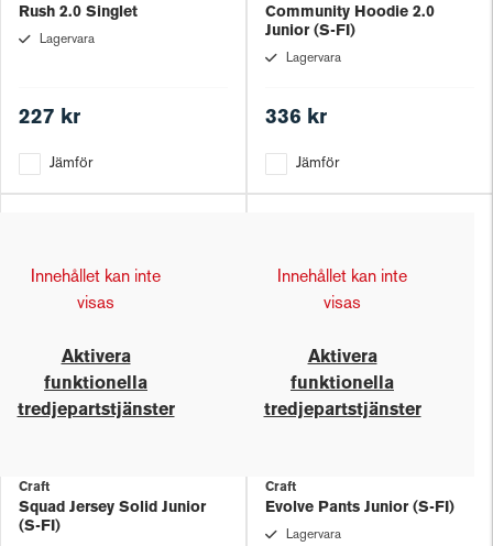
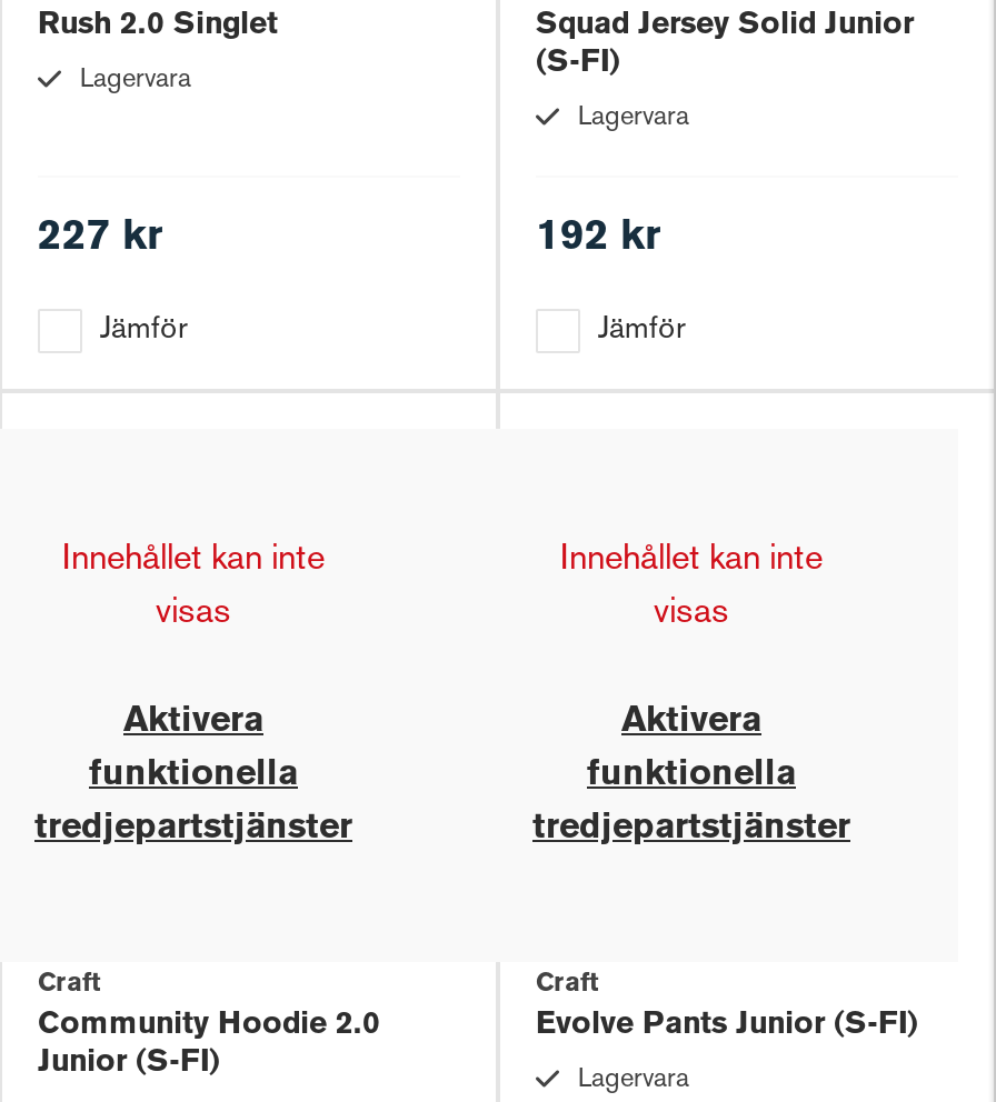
moved [265,6,435,39] -> [38,1011,380,1078]: Community Hoodie 2.0 | Junior (S-FI)
[265,109,327,127] 336 kr -> [536,220,660,256] 192 kr
moved [19,501,206,534] -> [536,11,914,78]: Squad Jersey Solid Junior | (S-FI)

